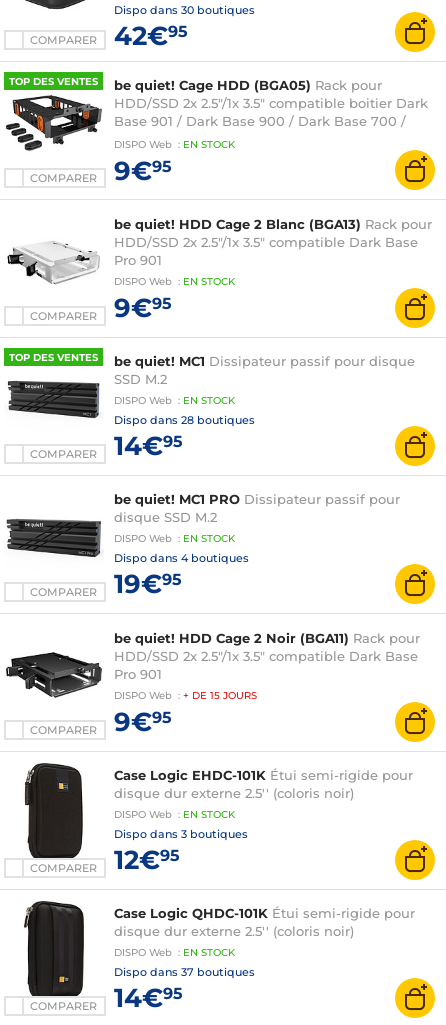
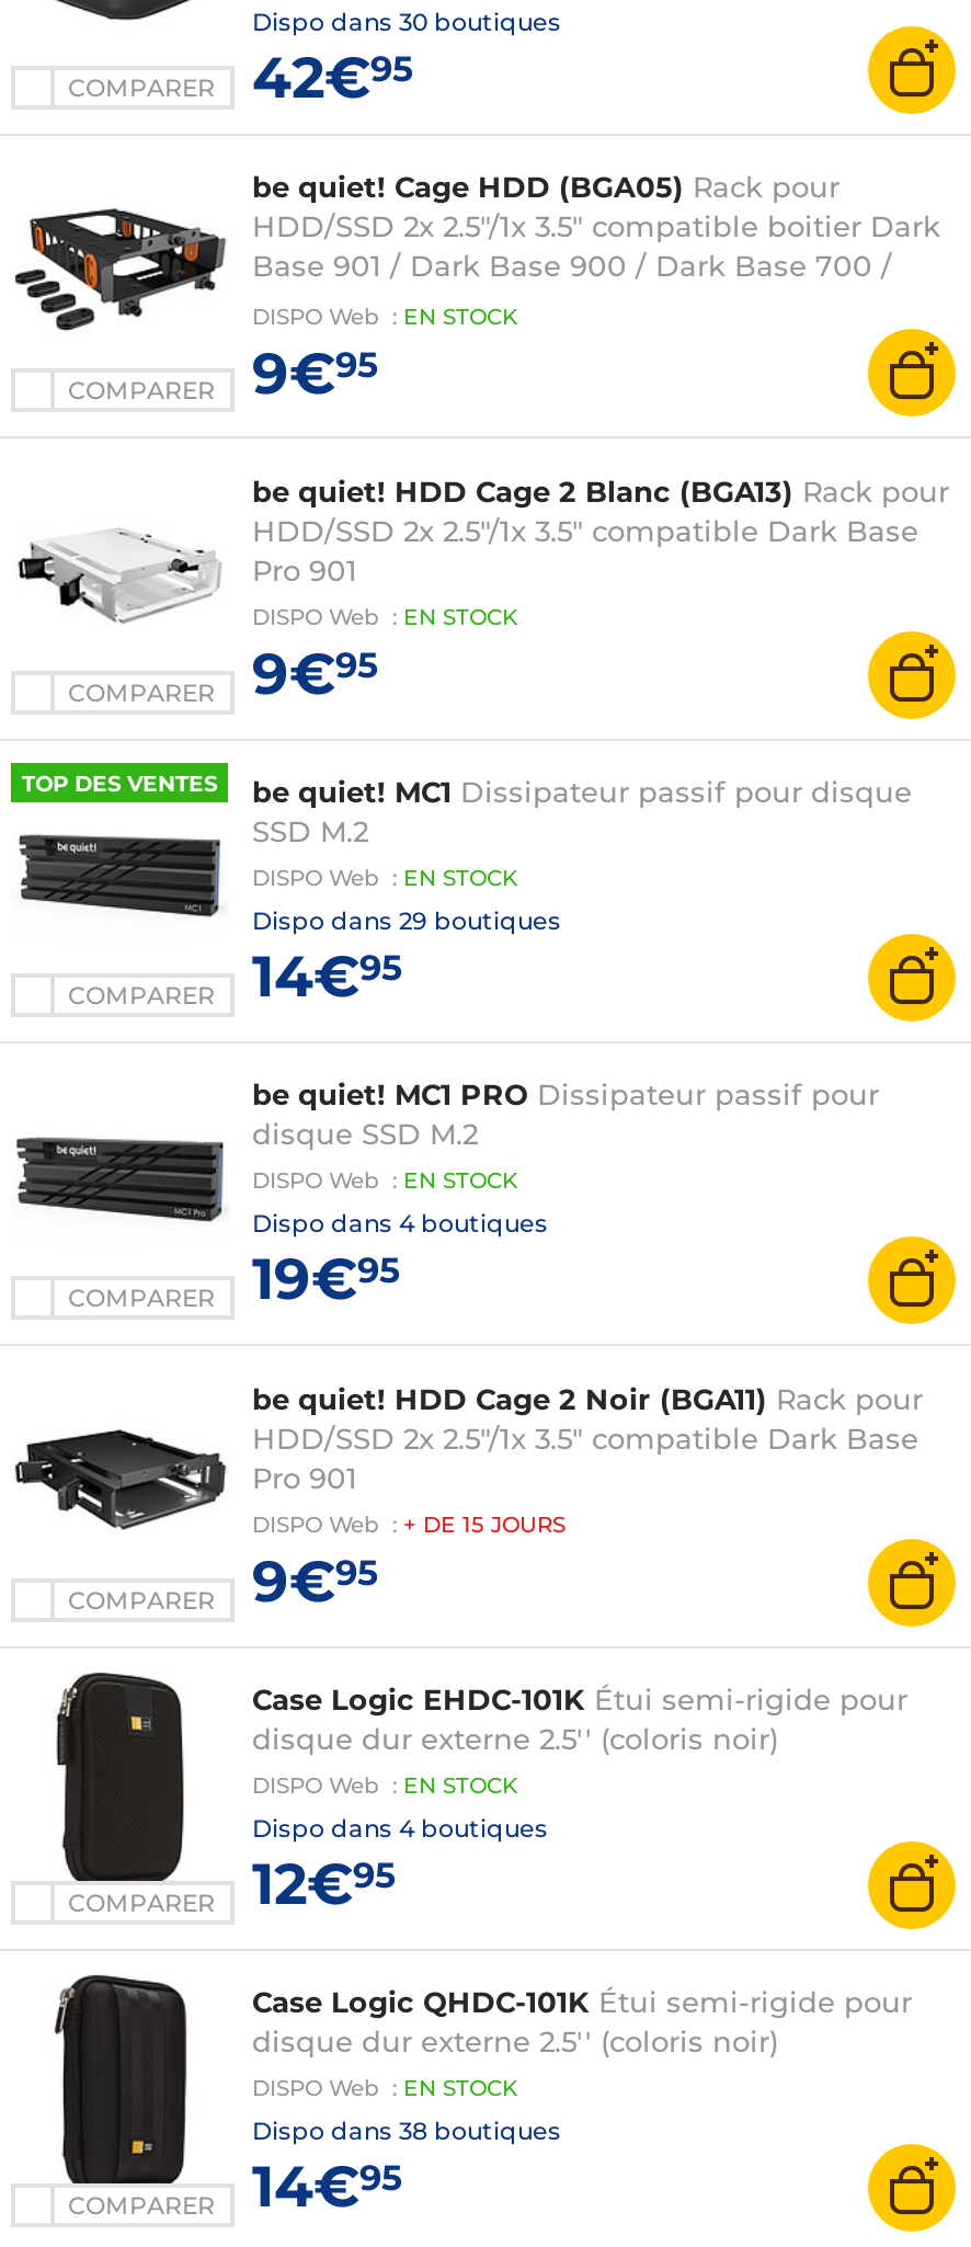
[9,75,98,88] TOP DES VENTES -> none
[114,413,255,427] Dispo dans 28 boutiques -> [252,905,561,936] Dispo dans 29 boutiques
[114,827,248,841] Dispo dans 3 boutiques -> [252,1813,548,1844] Dispo dans 4 boutiques
[114,965,255,979] Dispo dans 37 boutiques -> [252,2115,561,2146] Dispo dans 38 boutiques

